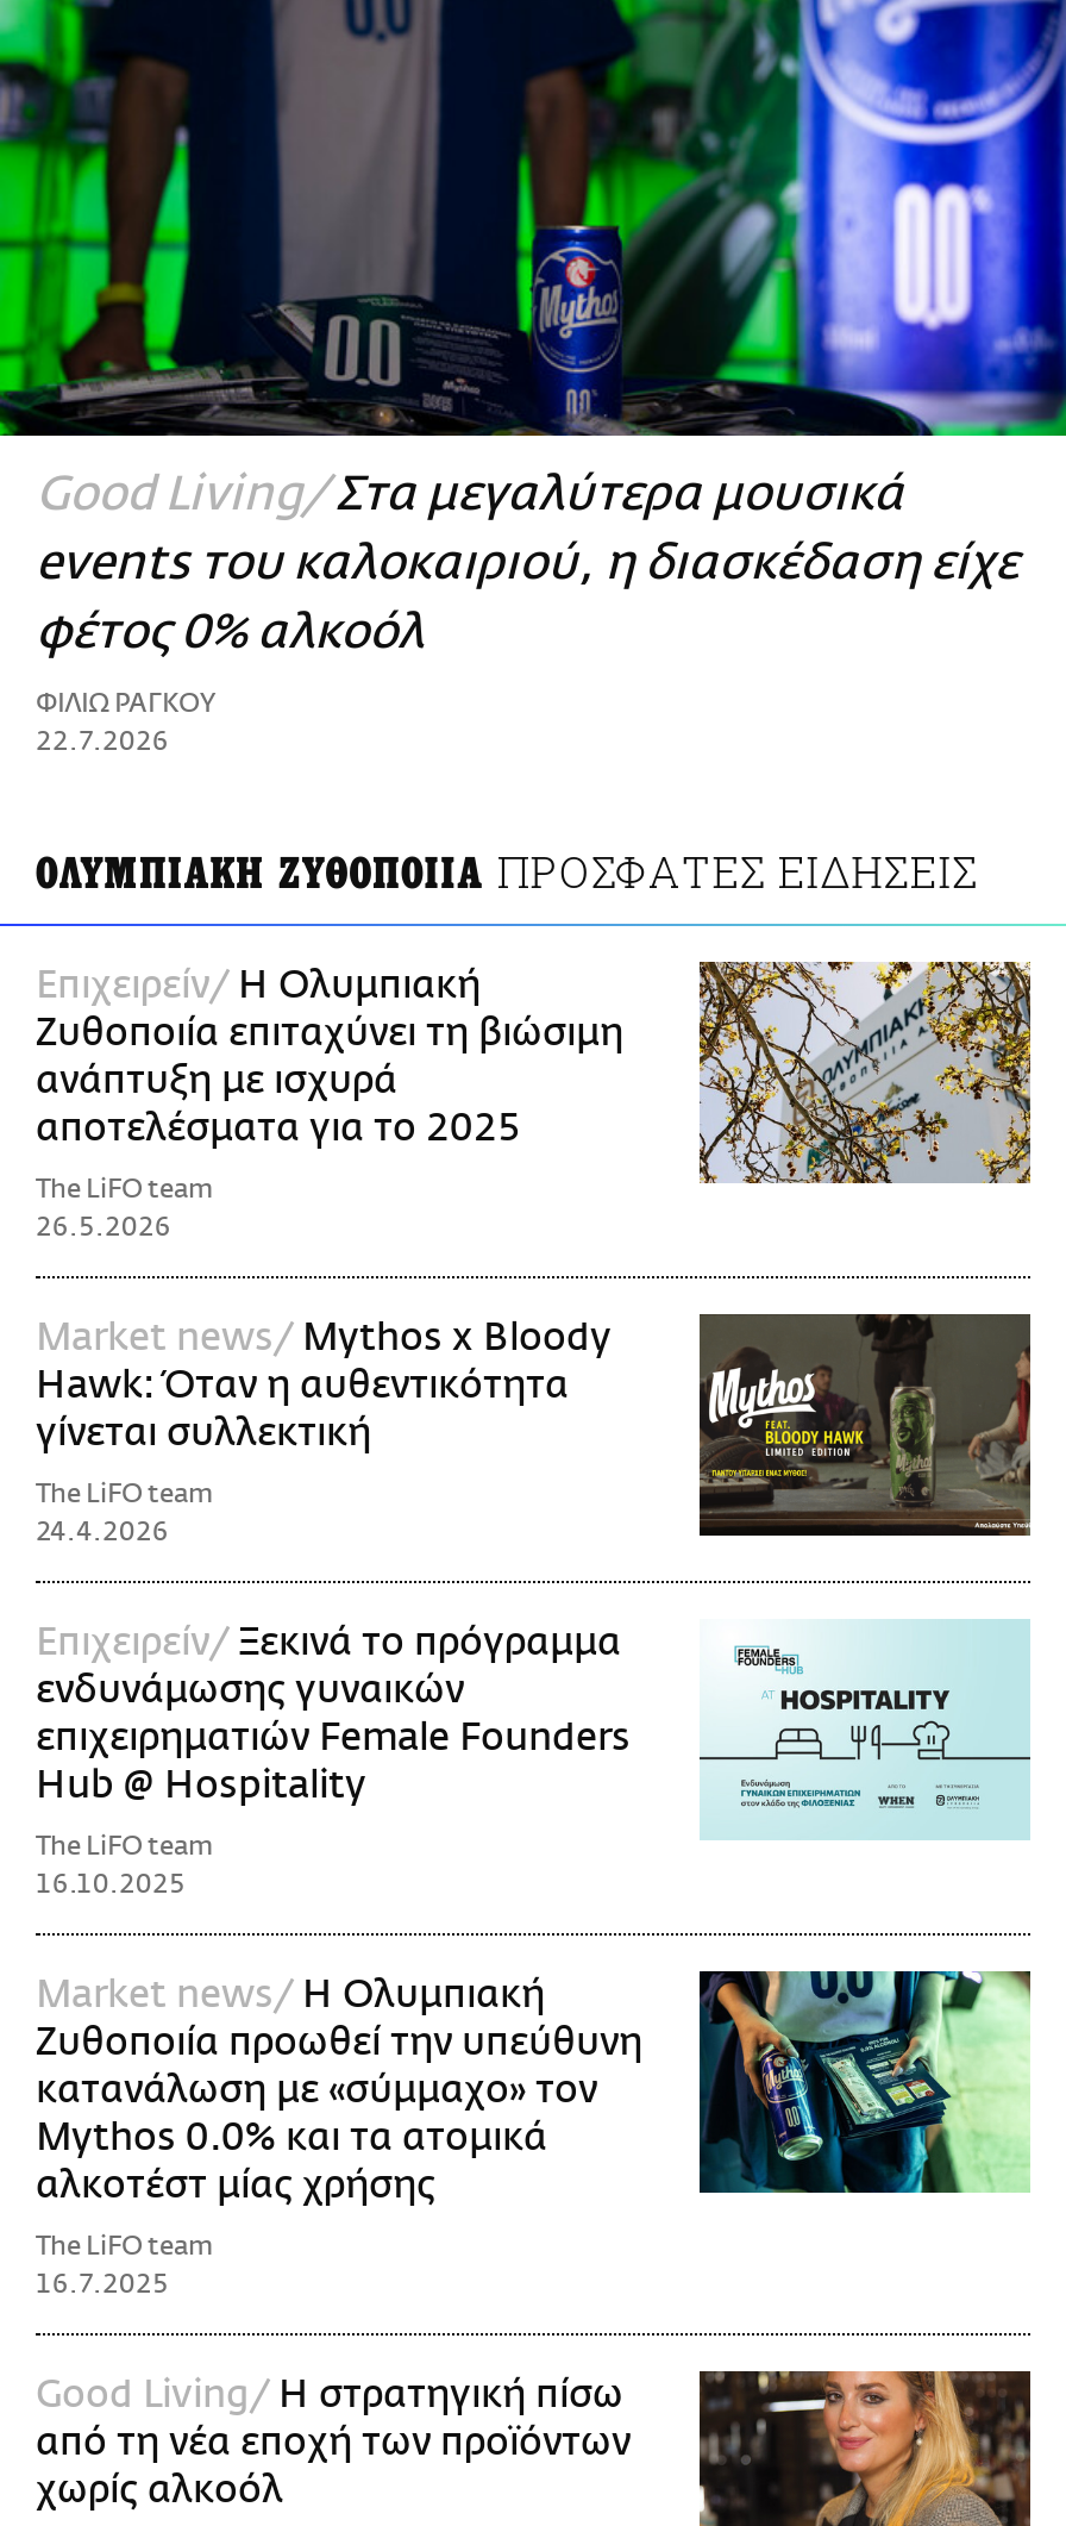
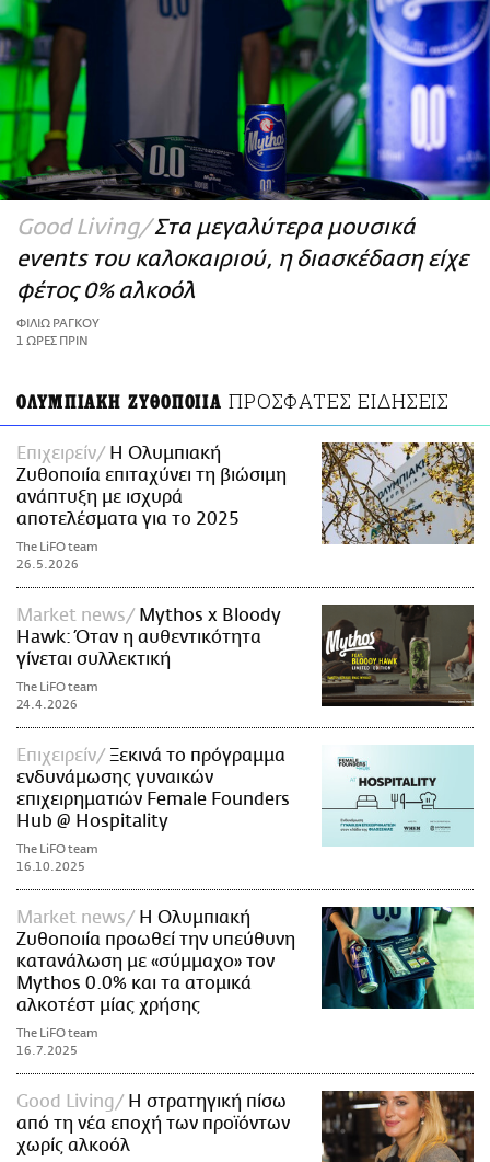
[36,726,169,757] 22.7.2026 -> [16,334,89,348] 1 ΩΡΕΣ ΠΡΙΝ

